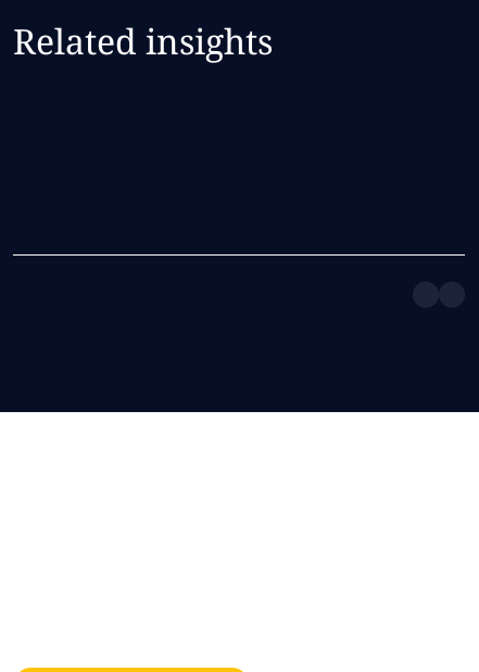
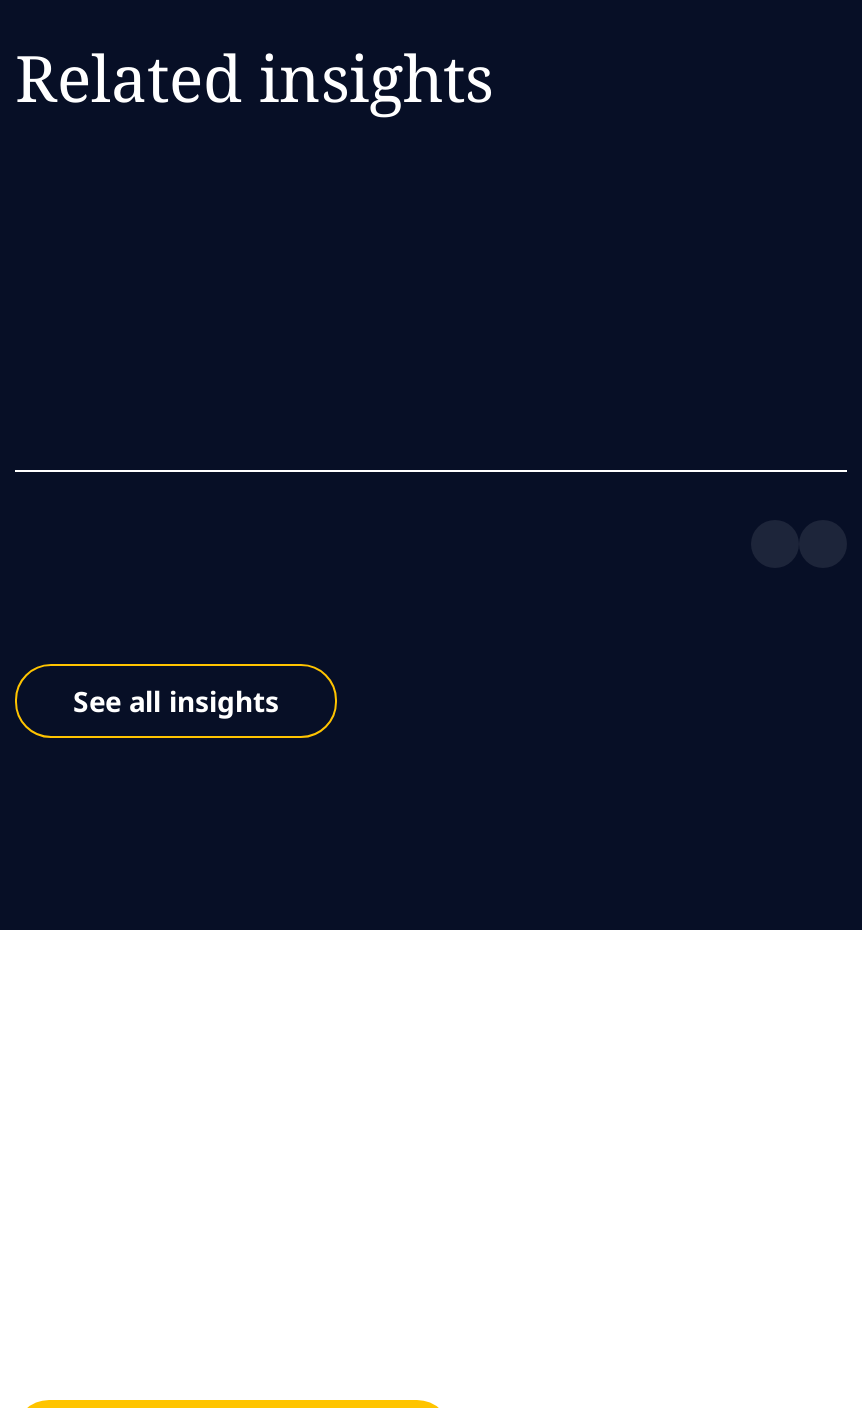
none -> [73,682,279,720] See all insights

